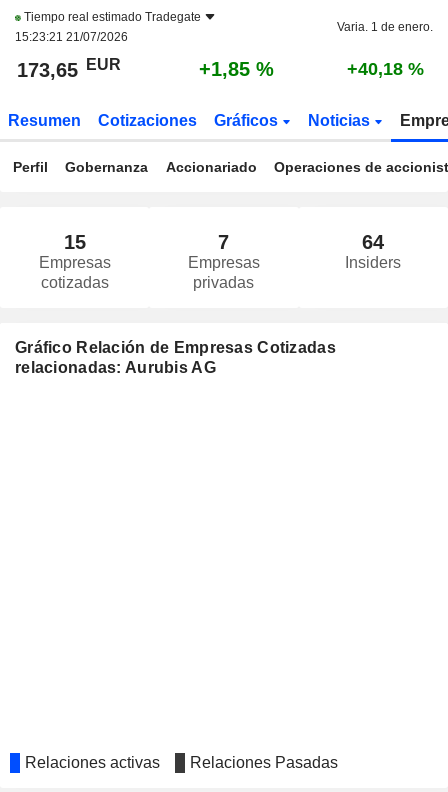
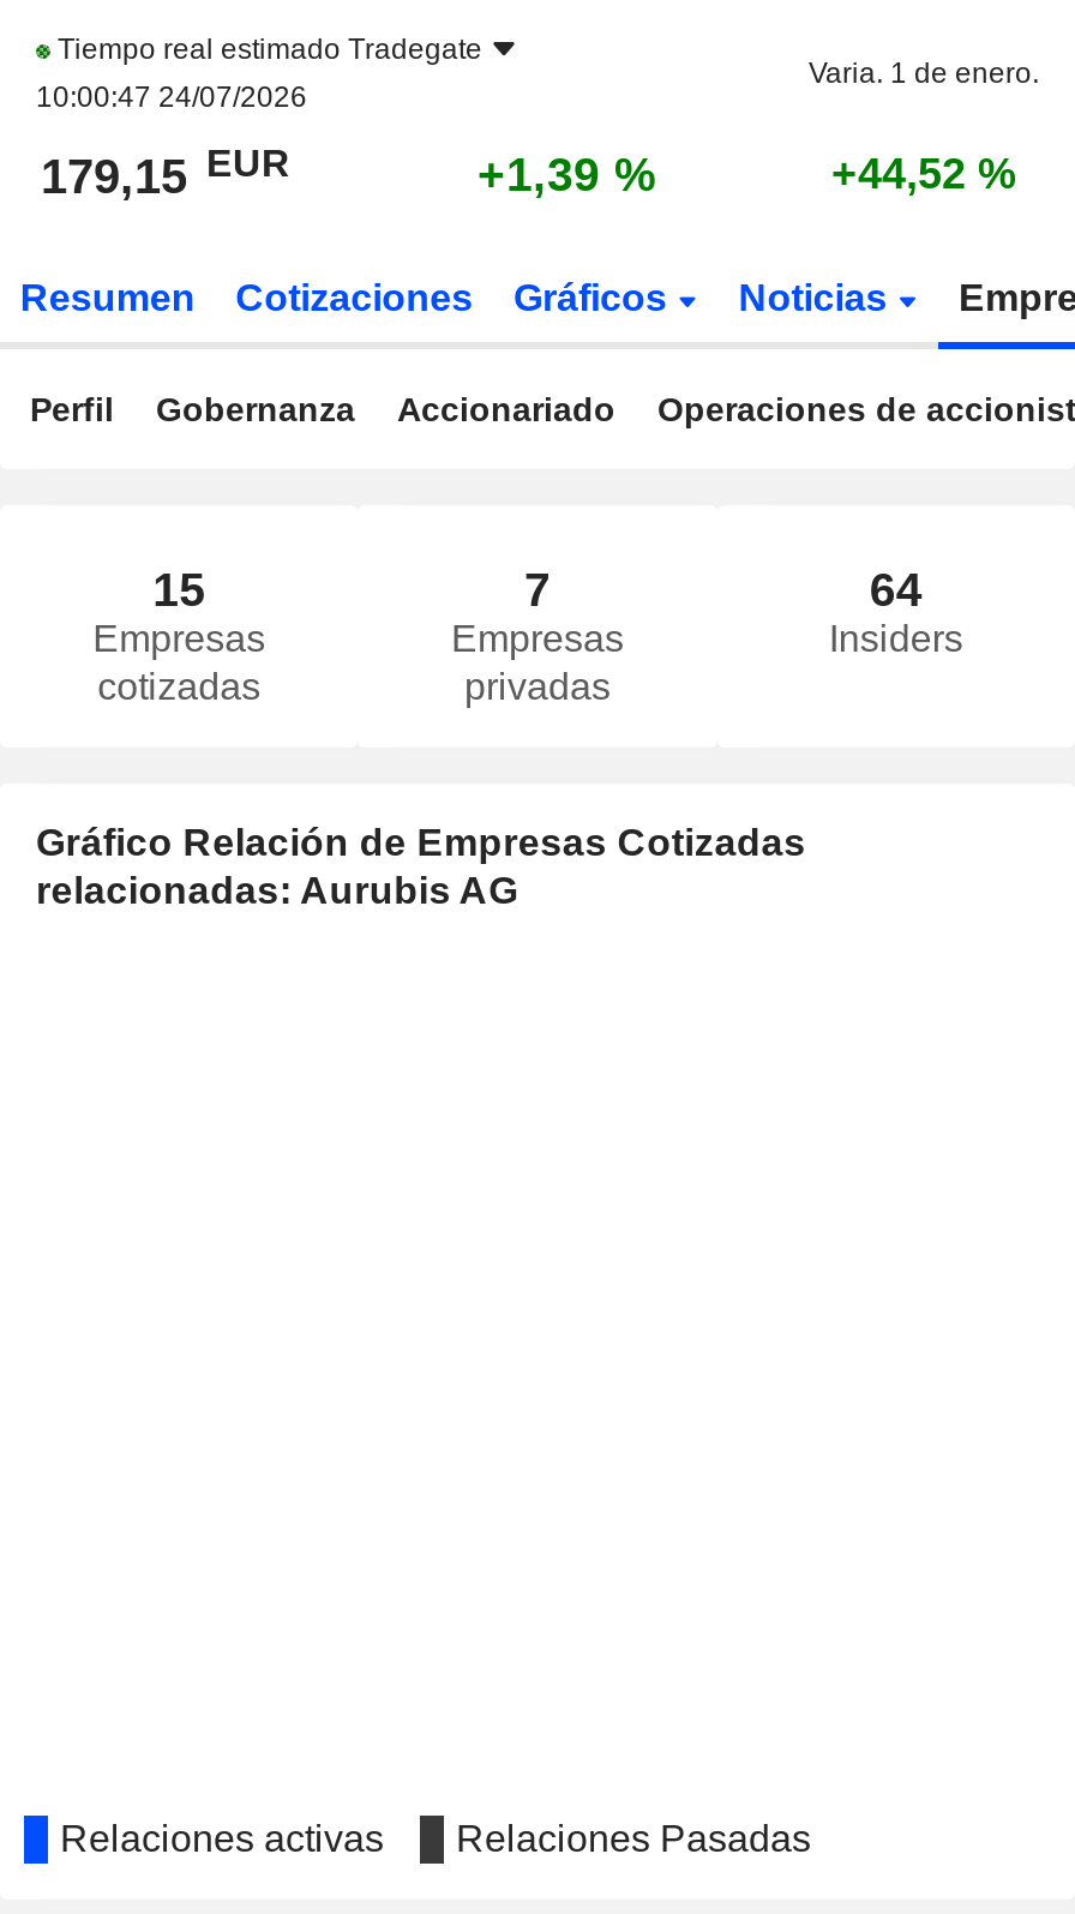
[15,30,128,44] 15:23:21 21/07/2026 -> [36,80,307,114] 10:00:47 24/07/2026
[17,55,121,81] 173,65 EUR -> [41,142,290,203] 179,15 EUR
[199,58,274,80] +1,85 % -> [478,148,657,200] +1,39 %
[346,59,423,79] +40,18 % -> [831,150,1016,198] +44,52 %

